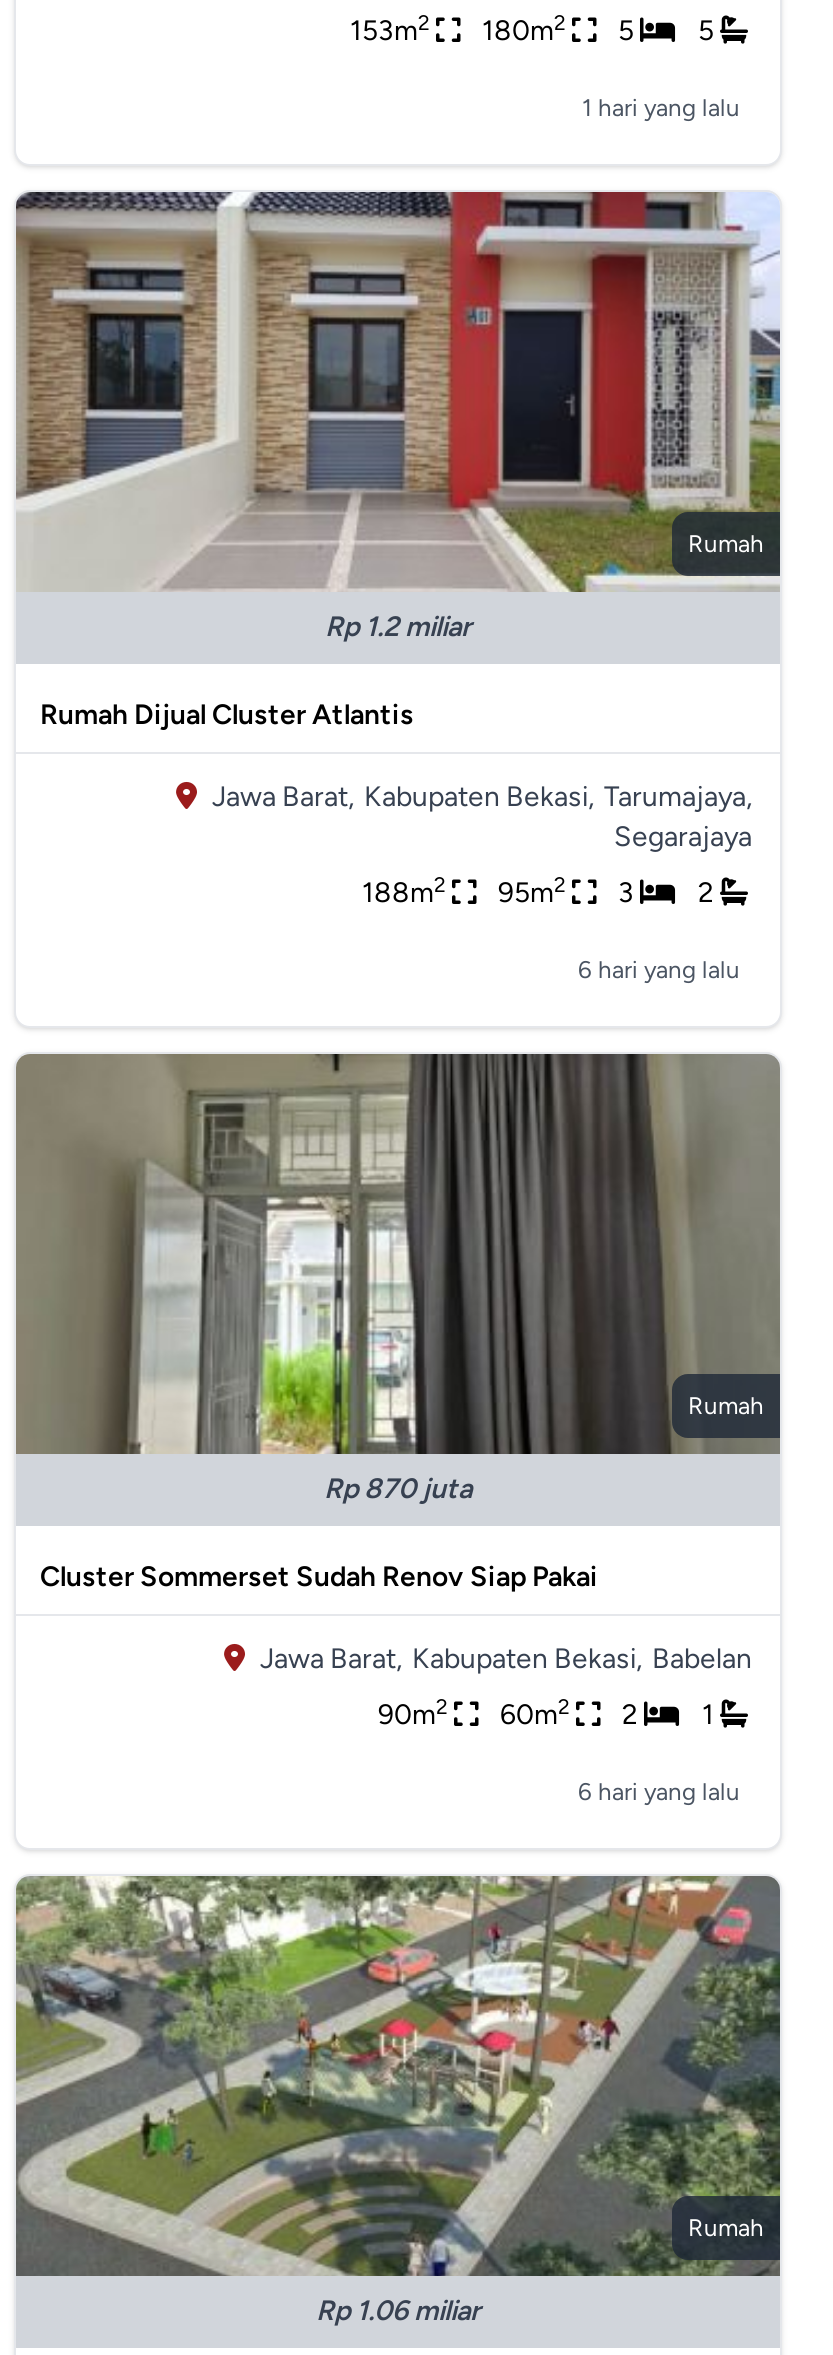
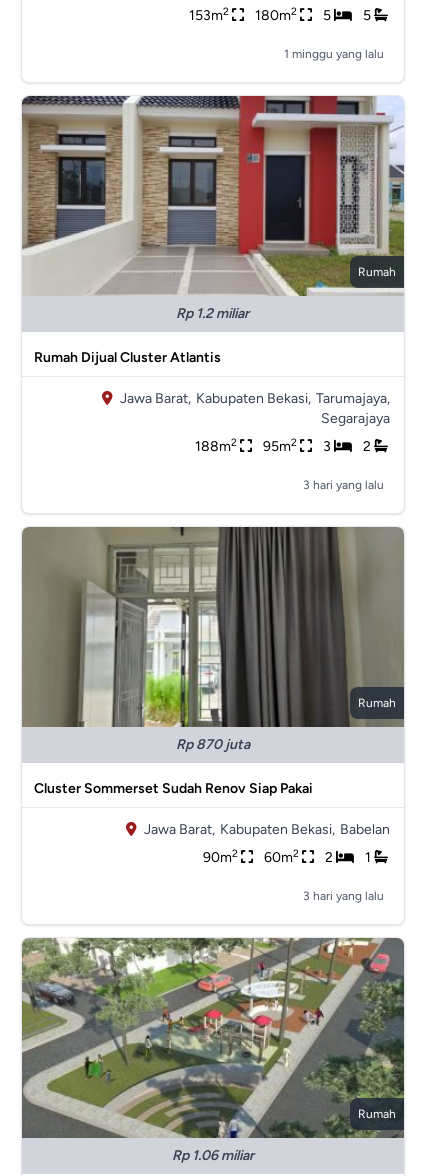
[582,94,740,122] 1 hari yang lalu -> [284,47,384,61] 1 minggu yang lalu
[578,956,740,984] 6 hari yang lalu -> [303,478,384,492] 3 hari yang lalu
[578,1778,740,1806] 6 hari yang lalu -> [303,889,384,903] 3 hari yang lalu

